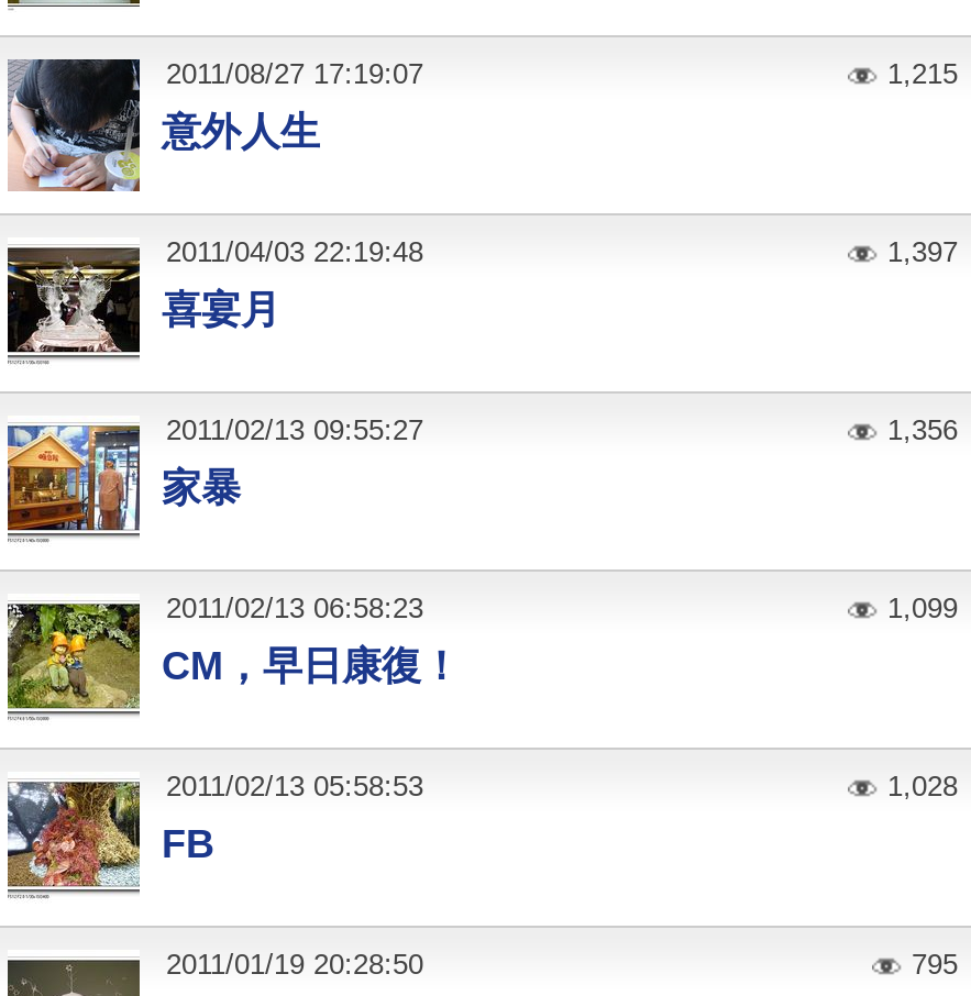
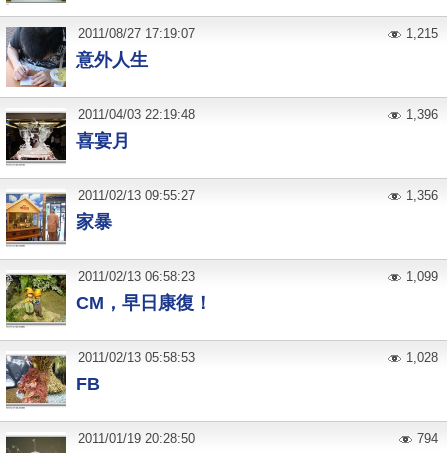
[887,235,958,268] 1,397 -> [406,107,438,122] 1,396
[912,948,958,981] 795 -> [417,431,438,446] 794

